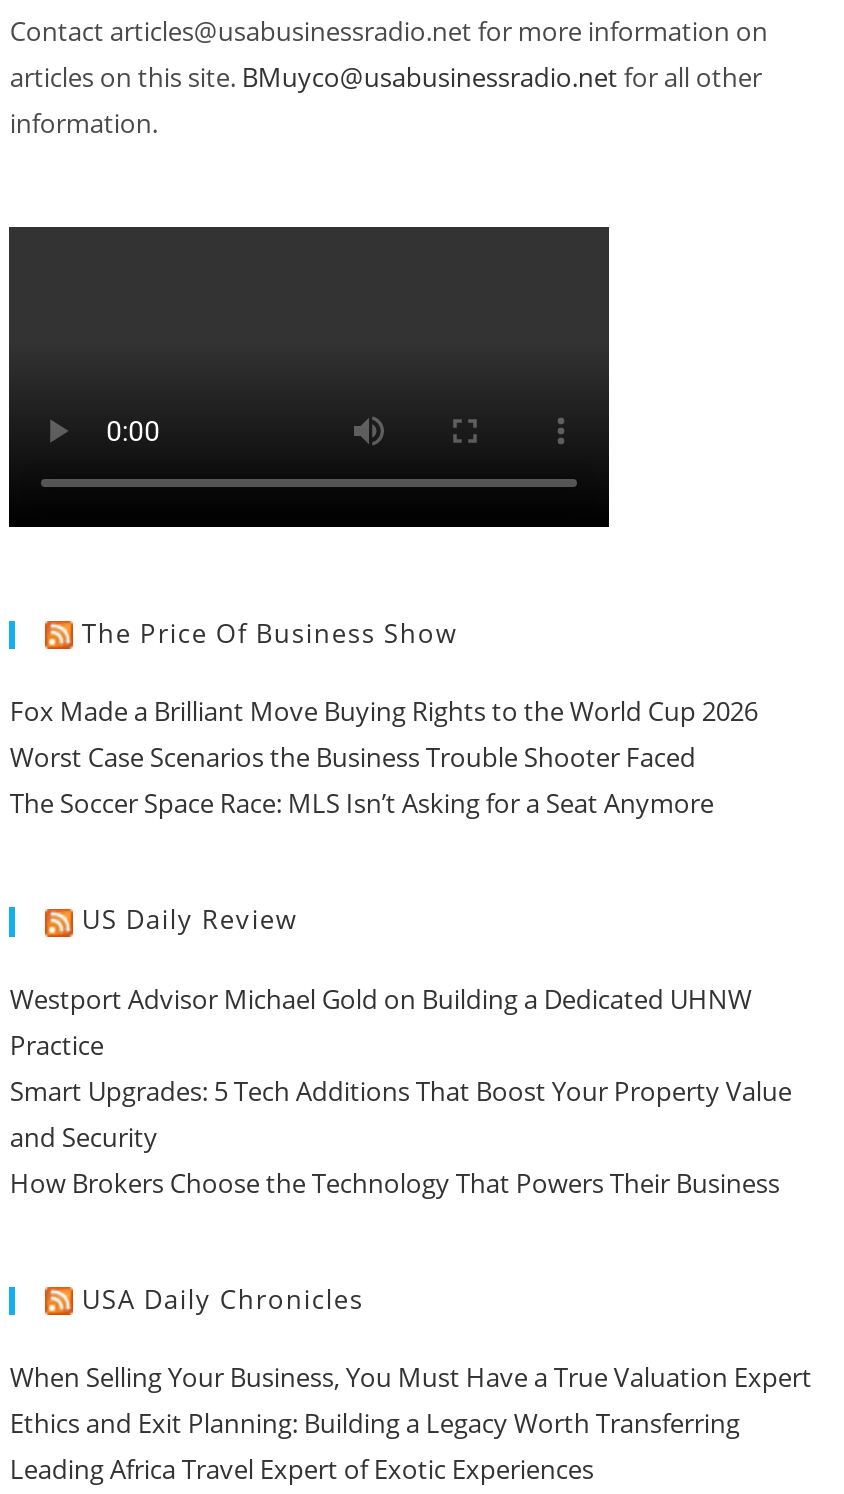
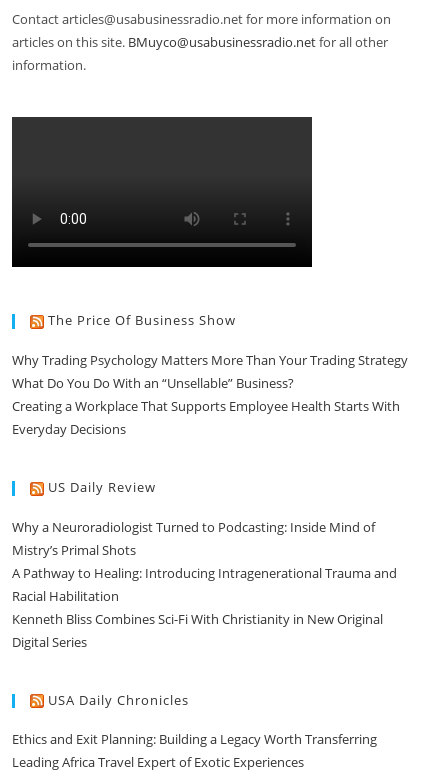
[10,694,758,822] Fox Made a Brilliant Move Buying Rights to the World Cup 2026 | Worst Case Scenarios the Business Trouble Shooter Faced | The Soccer Space Race: MLS Isn’t Asking for a Seat Anymore -> [12,351,408,438] Why Trading Psychology Matters More Than Your Trading Strategy | What Do You Do With an “Unsellable” Business? | Creating a Workplace That Supports Employee Health Starts With | Everyday Decisions
[10,981,792,1201] Westport Advisor Michael Gold on Building a Dedicated UHNW | Practice | Smart Upgrades: 5 Tech Additions That Boost Your Property Value | and Security | How Brokers Choose the Technology That Powers Their Business -> [12,517,397,650] Why a Neuroradiologist Turned to Podcasting: Inside Mind of | Mistry’s Primal Shots | A Pathway to Healing: Introducing Intragenerational Trauma and | Racial Habilitation | Kenneth Bliss Combines Sci-Fi With Christianity in New Original | Digital Series
moved [82,1281,364,1317] -> [48,690,189,708]: USA Daily Chronicles
[10,1360,812,1396] When Selling Your Business, You Must Have a True Valuation Expert -> none

